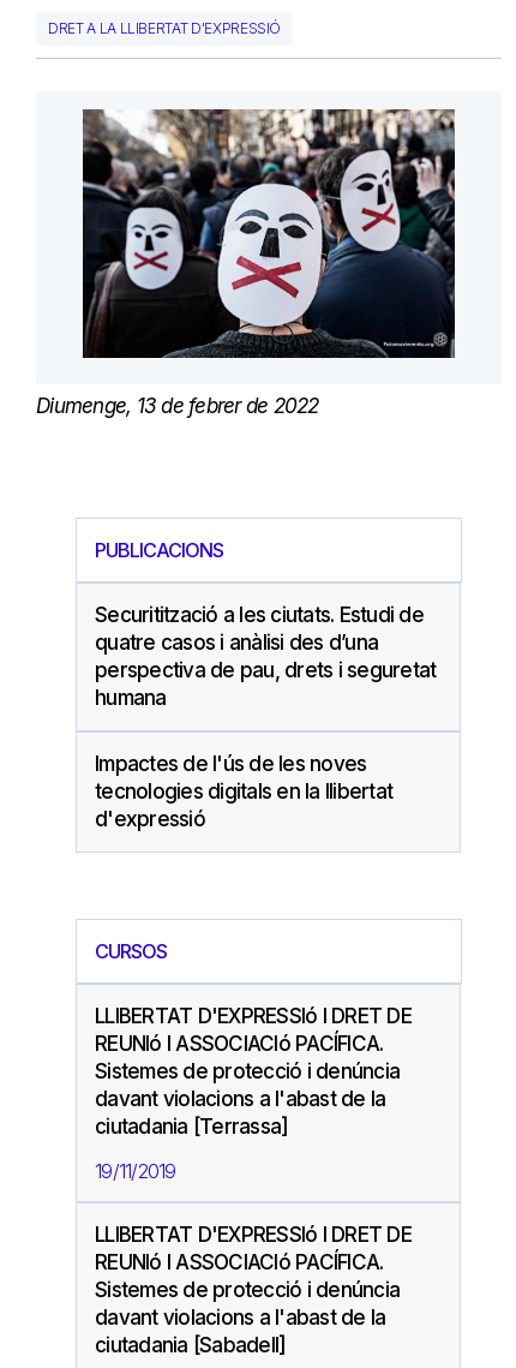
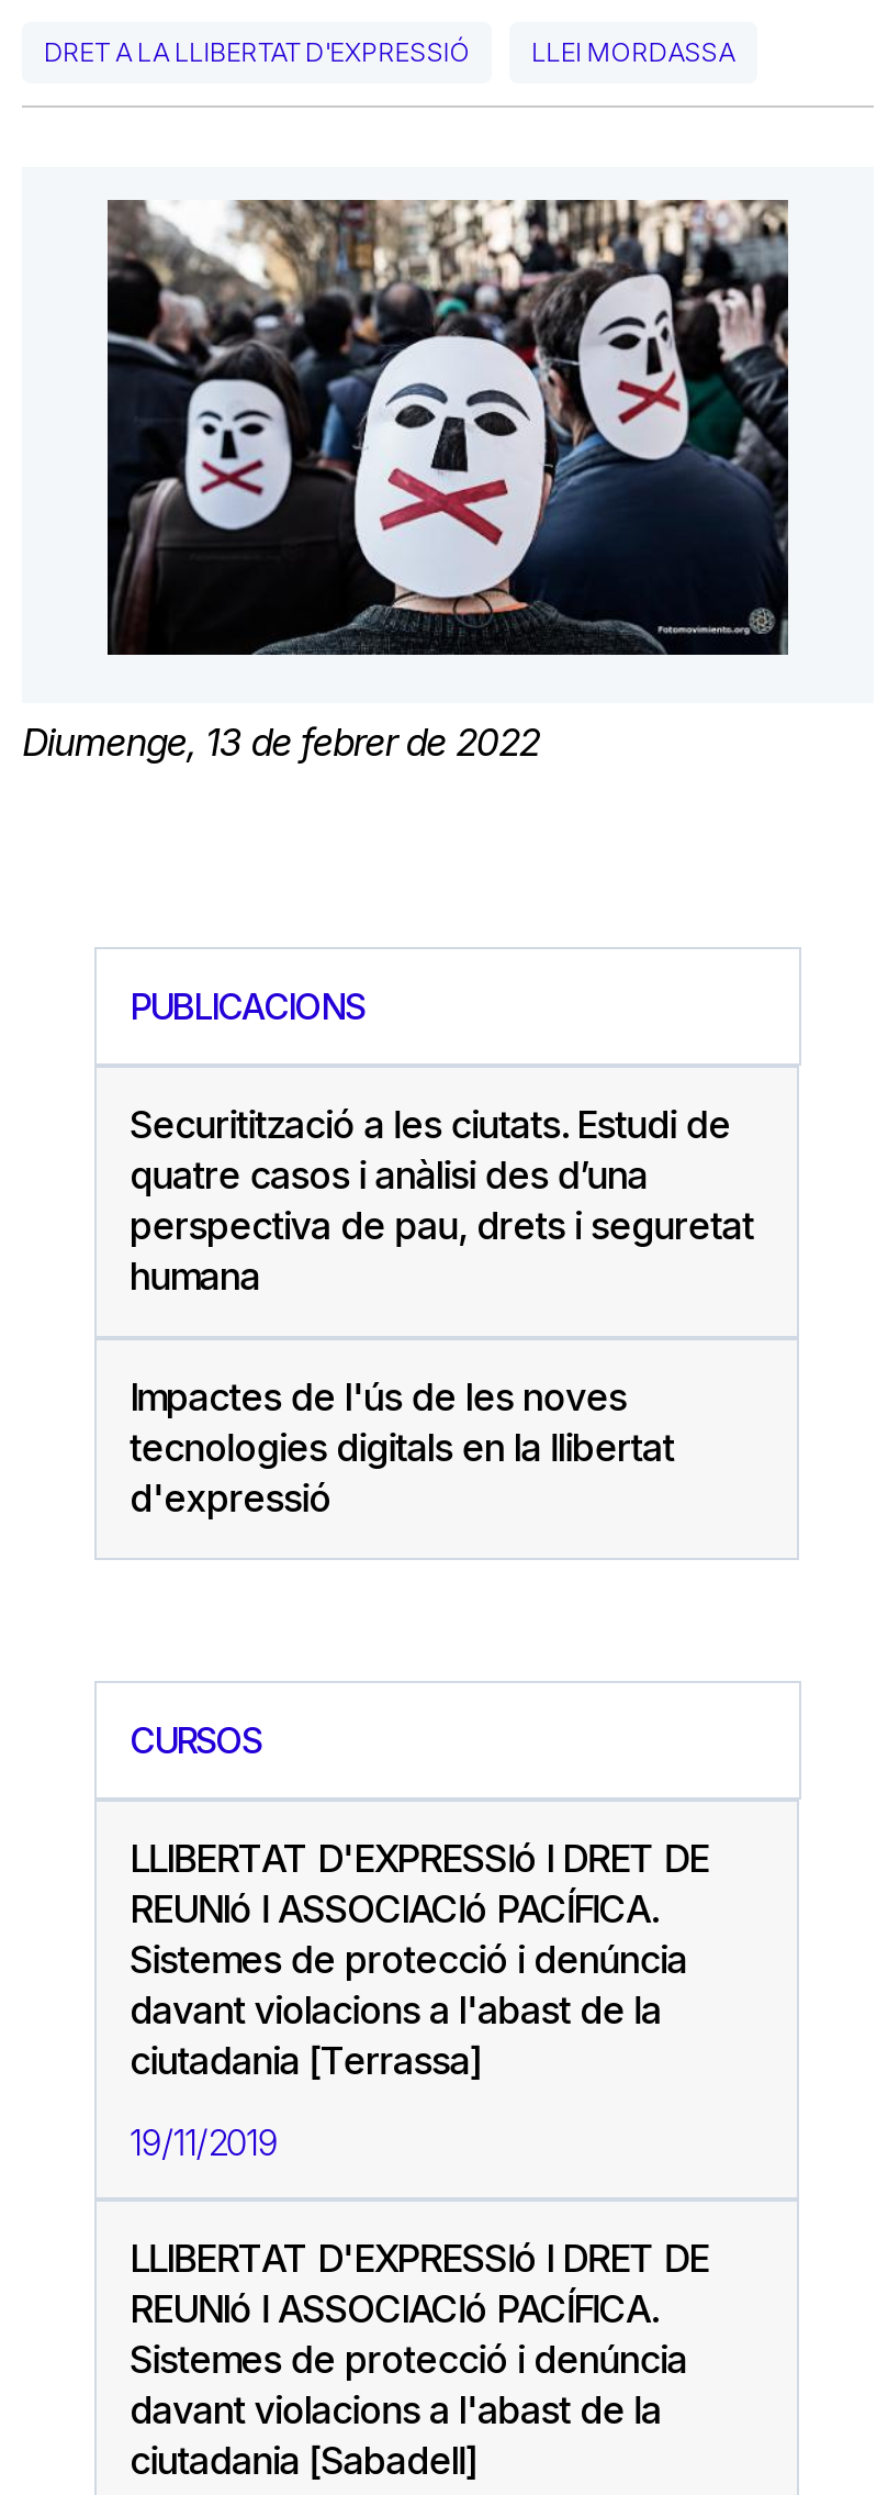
none -> [532,34,735,67] LLEI MORDASSA

